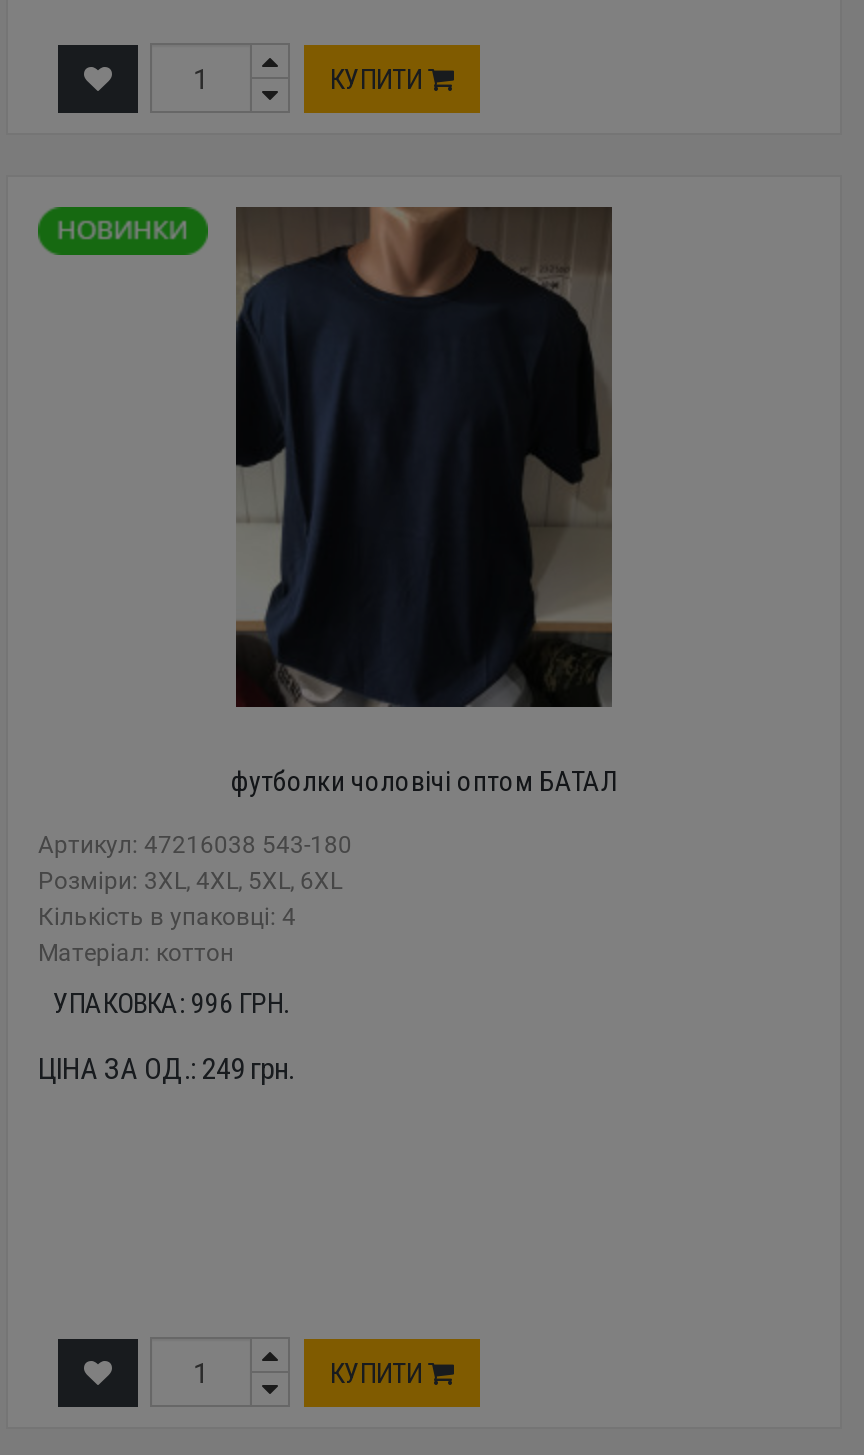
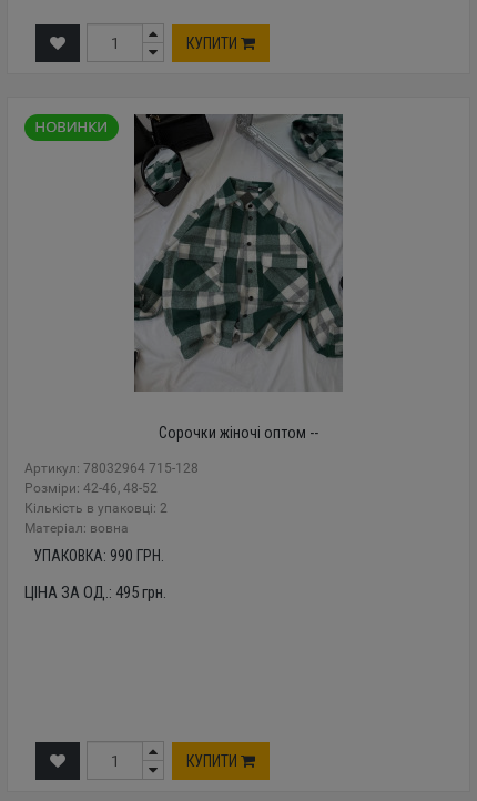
[231,205,617,797] [image] | футболки чоловічі оптом БАТАЛ -> [133,113,344,442] [image] | Сорочки жіночі оптом --
[38,831,352,967] Артикул: 47216038 543-180 | Розміри: 3XL, 4XL, 5XL, 6XL | Кількість в упаковці: 4 | Mатеріал: коттон -> [24,460,199,536] Артикул: 78032964 715-128 | Розміри: 42-46, 48-52 | Кількість в упаковці: 2 | Mатеріал: вовна
[53,987,289,1019] УПАКОВКА: 996 ГРН. -> [33,547,164,565] УПАКОВКА: 990 ГРН.
[38,1051,294,1087] ЦІНА ЗА ОД.: 249 грн. -> [24,582,166,602] ЦІНА ЗА ОД.: 495 грн.

